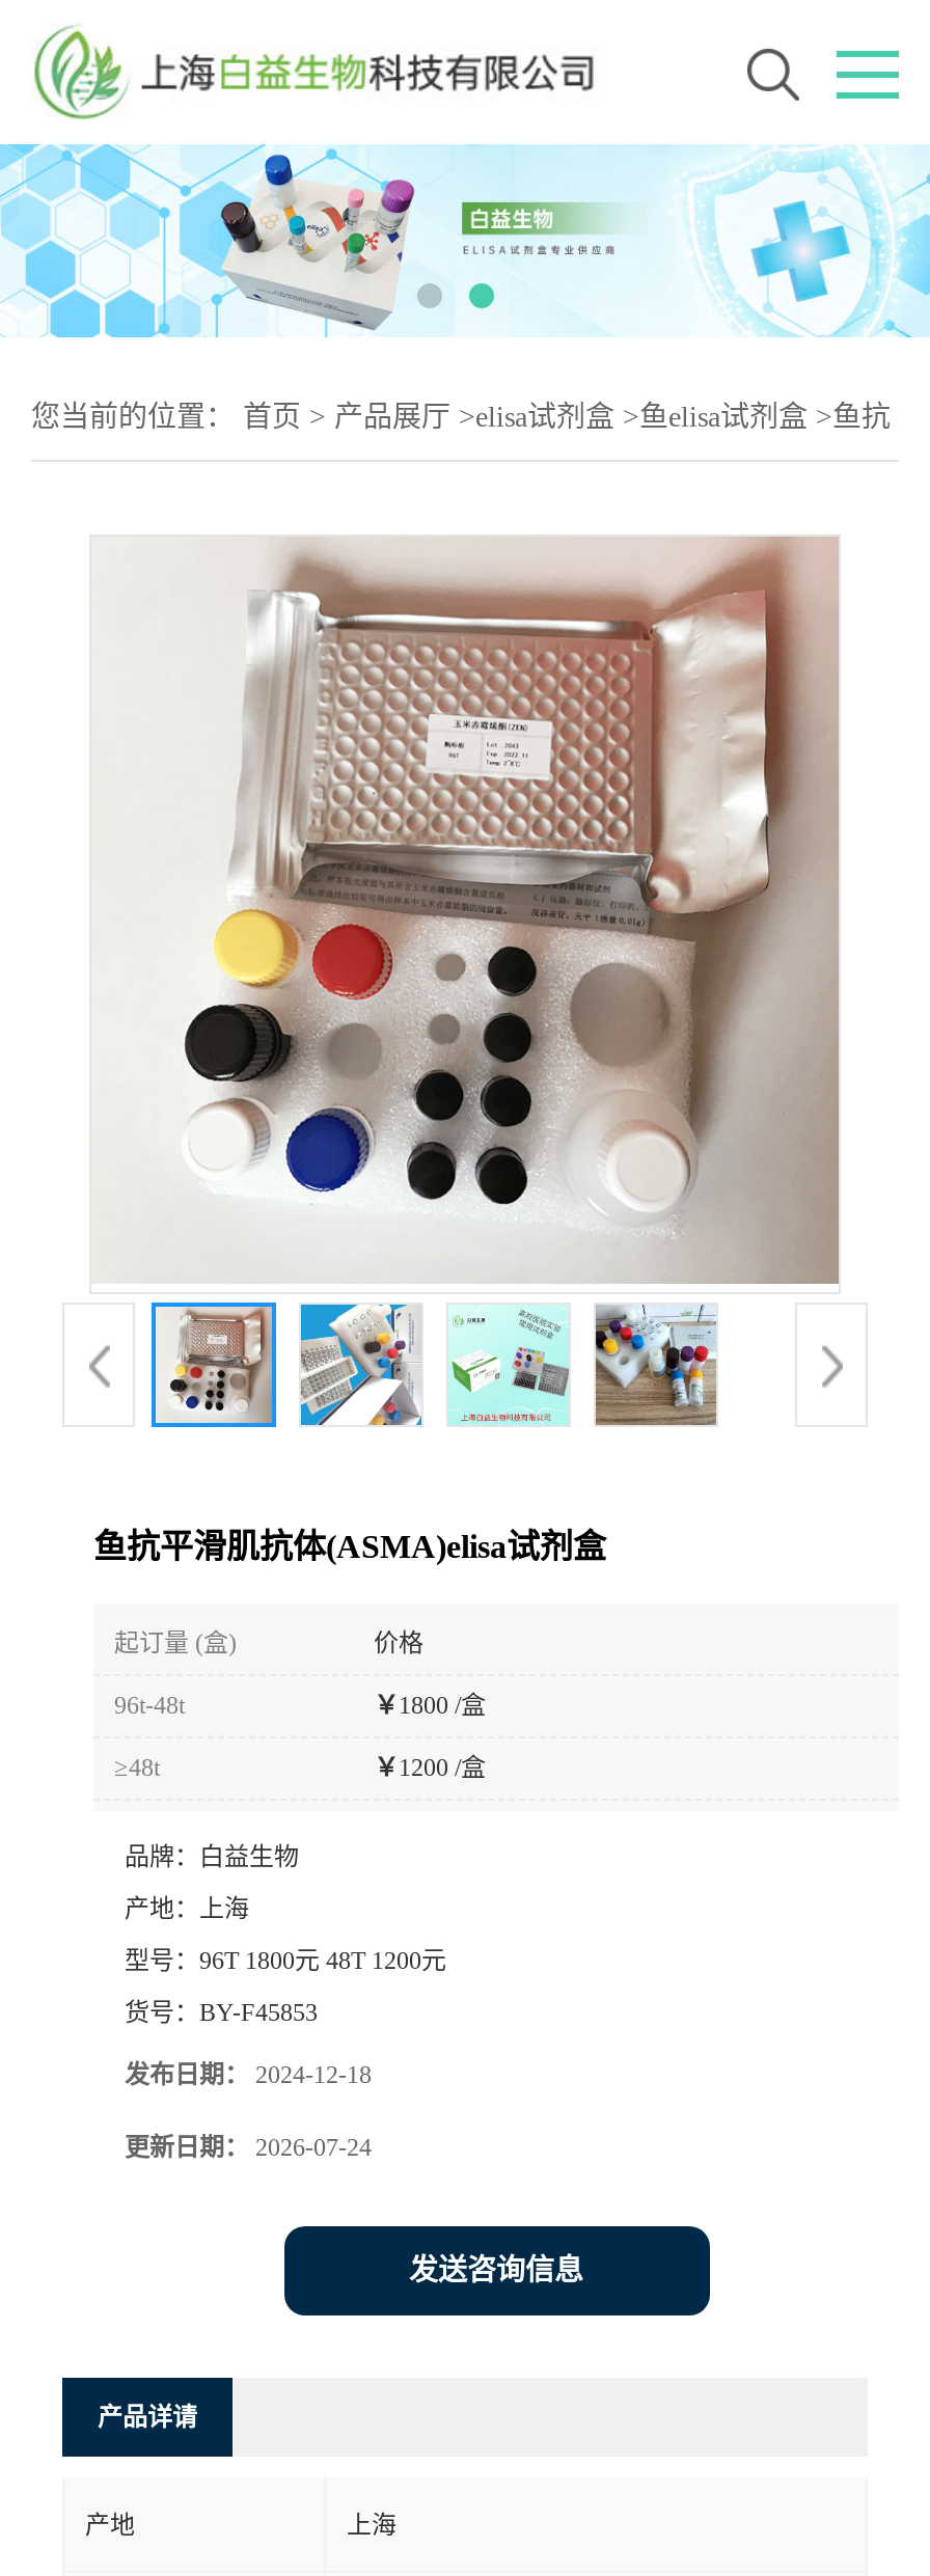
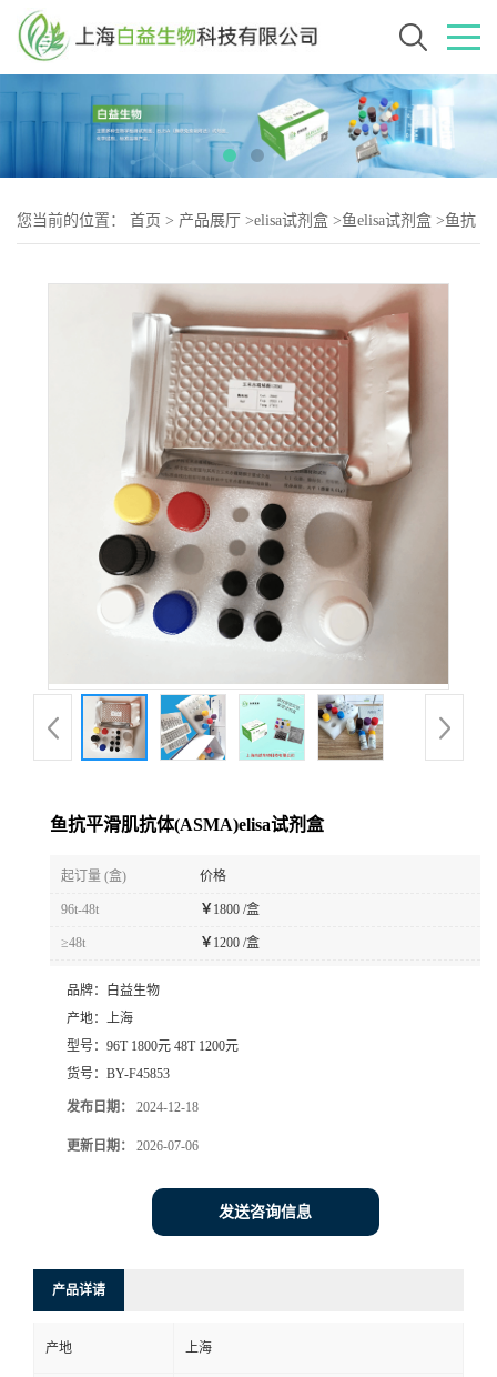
[6,144,924,337] [image] -> [3,73,494,179] [image]
[125,2133,372,2163] 更新日期：2026-07-24 -> [67,1139,199,1154] 更新日期：2026-07-06

